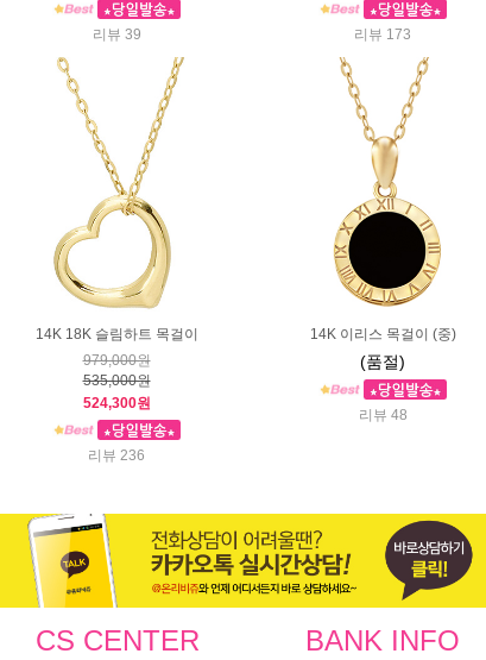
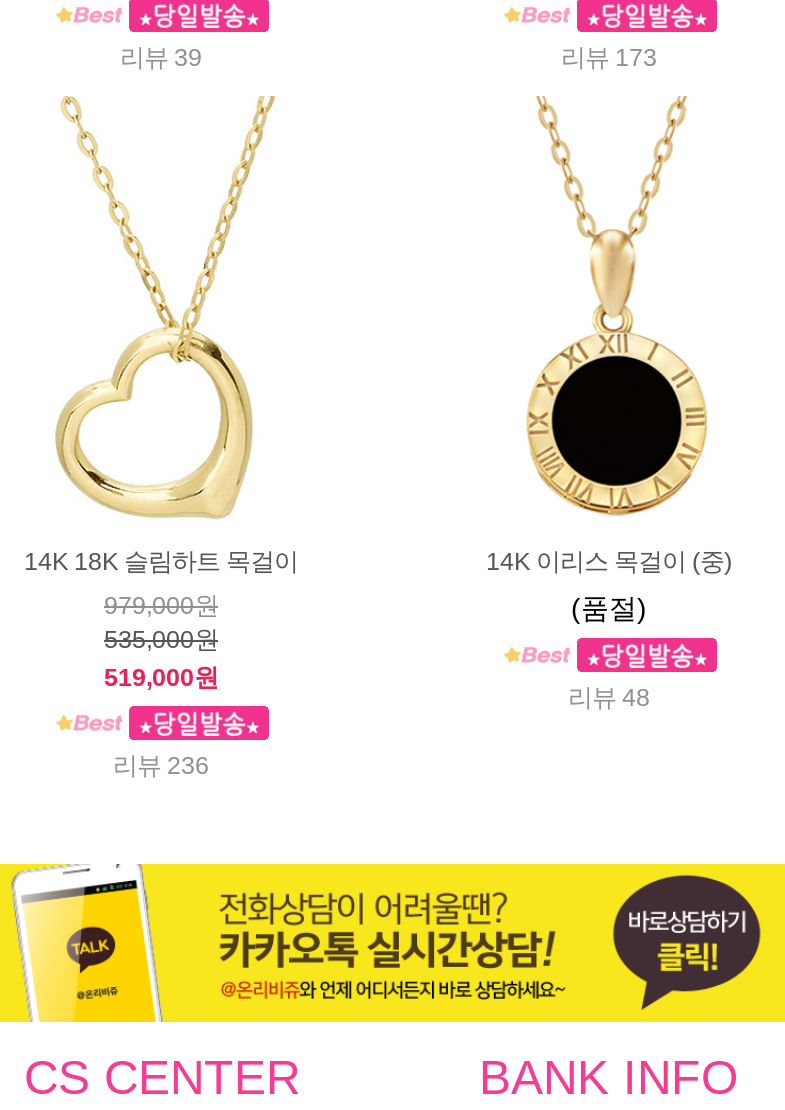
[83,395,150,411] 524,300원 -> [104,664,218,692] 519,000원

